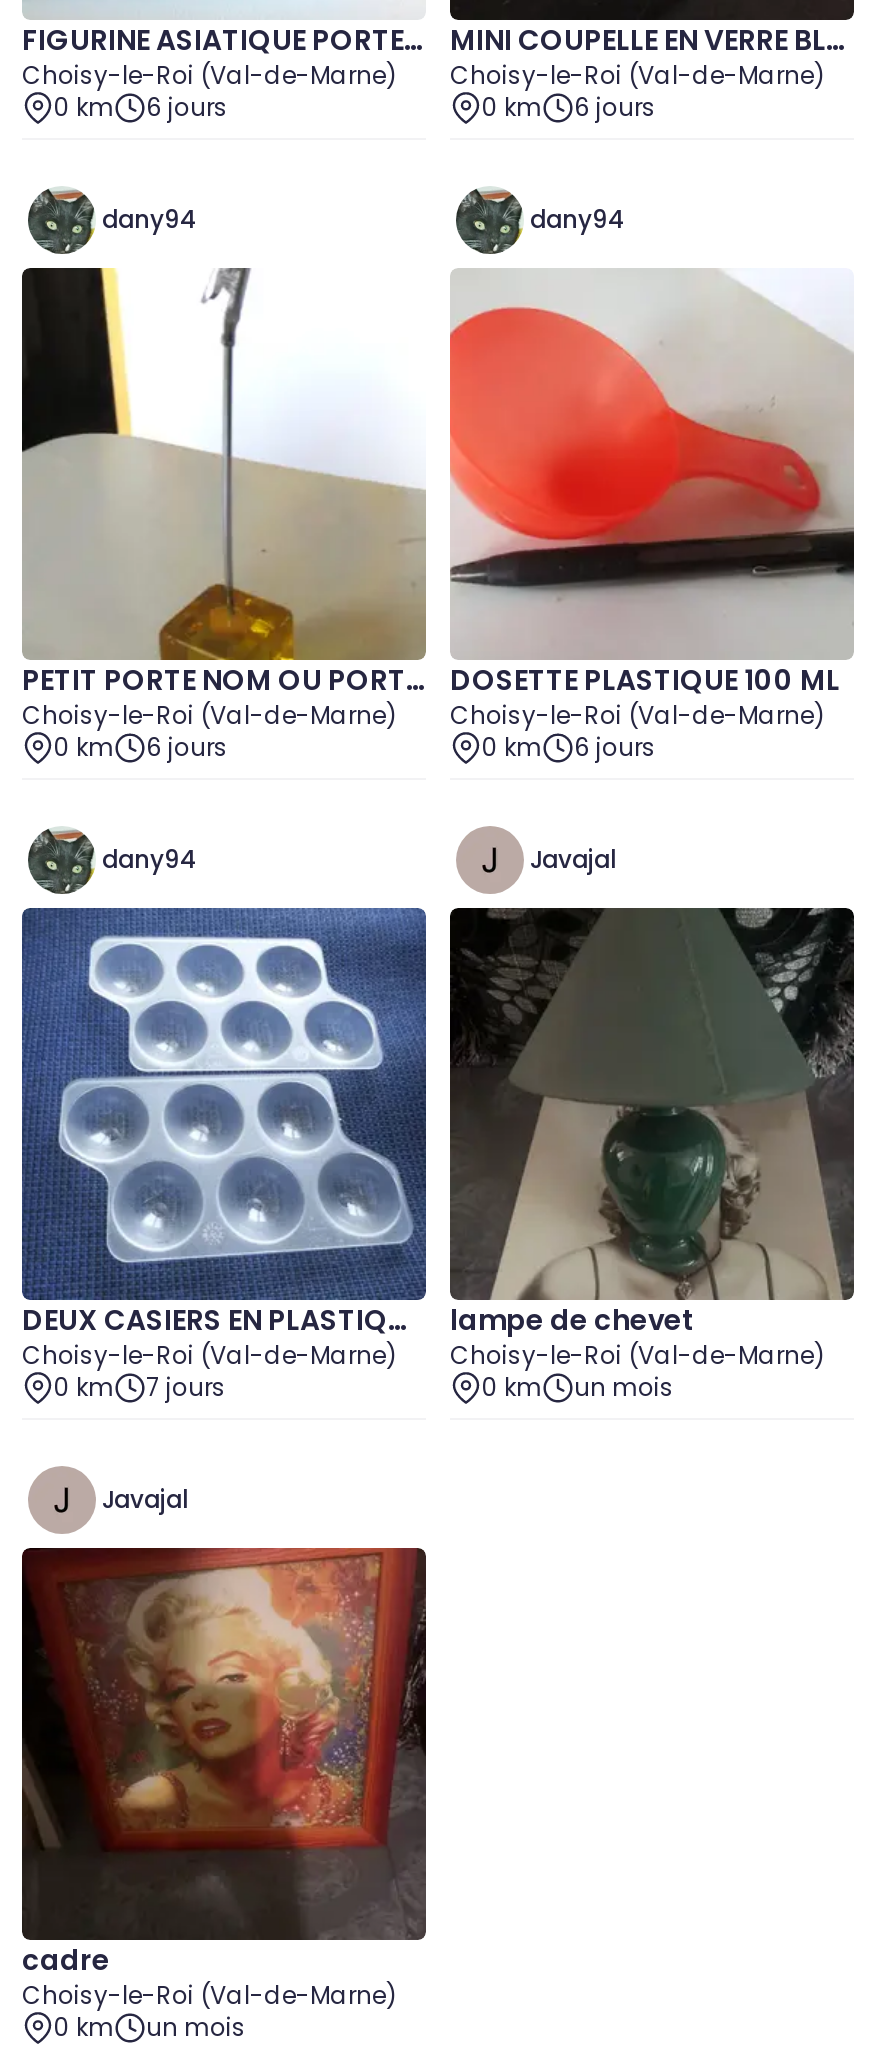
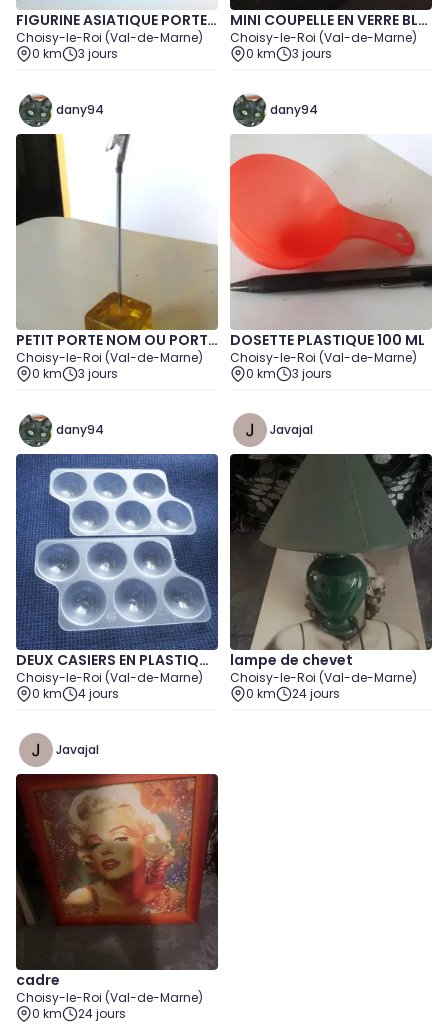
[146,90,228,124] 6 jours -> [78,45,118,62] 3 jours
[482,90,656,124] 0 km 6 jours -> [246,45,332,62] 0 km 3 jours
[54,730,228,764] 0 km 6 jours -> [32,365,118,382] 0 km 3 jours
[482,730,656,764] 0 km 6 jours -> [246,365,332,382] 0 km 3 jours
[54,1370,226,1404] 0 km 7 jours -> [32,685,119,702] 0 km 4 jours
[574,1370,674,1404] un mois -> [292,685,340,702] 24 jours
[146,2010,246,2044] un mois -> [78,1005,126,1022] 24 jours

